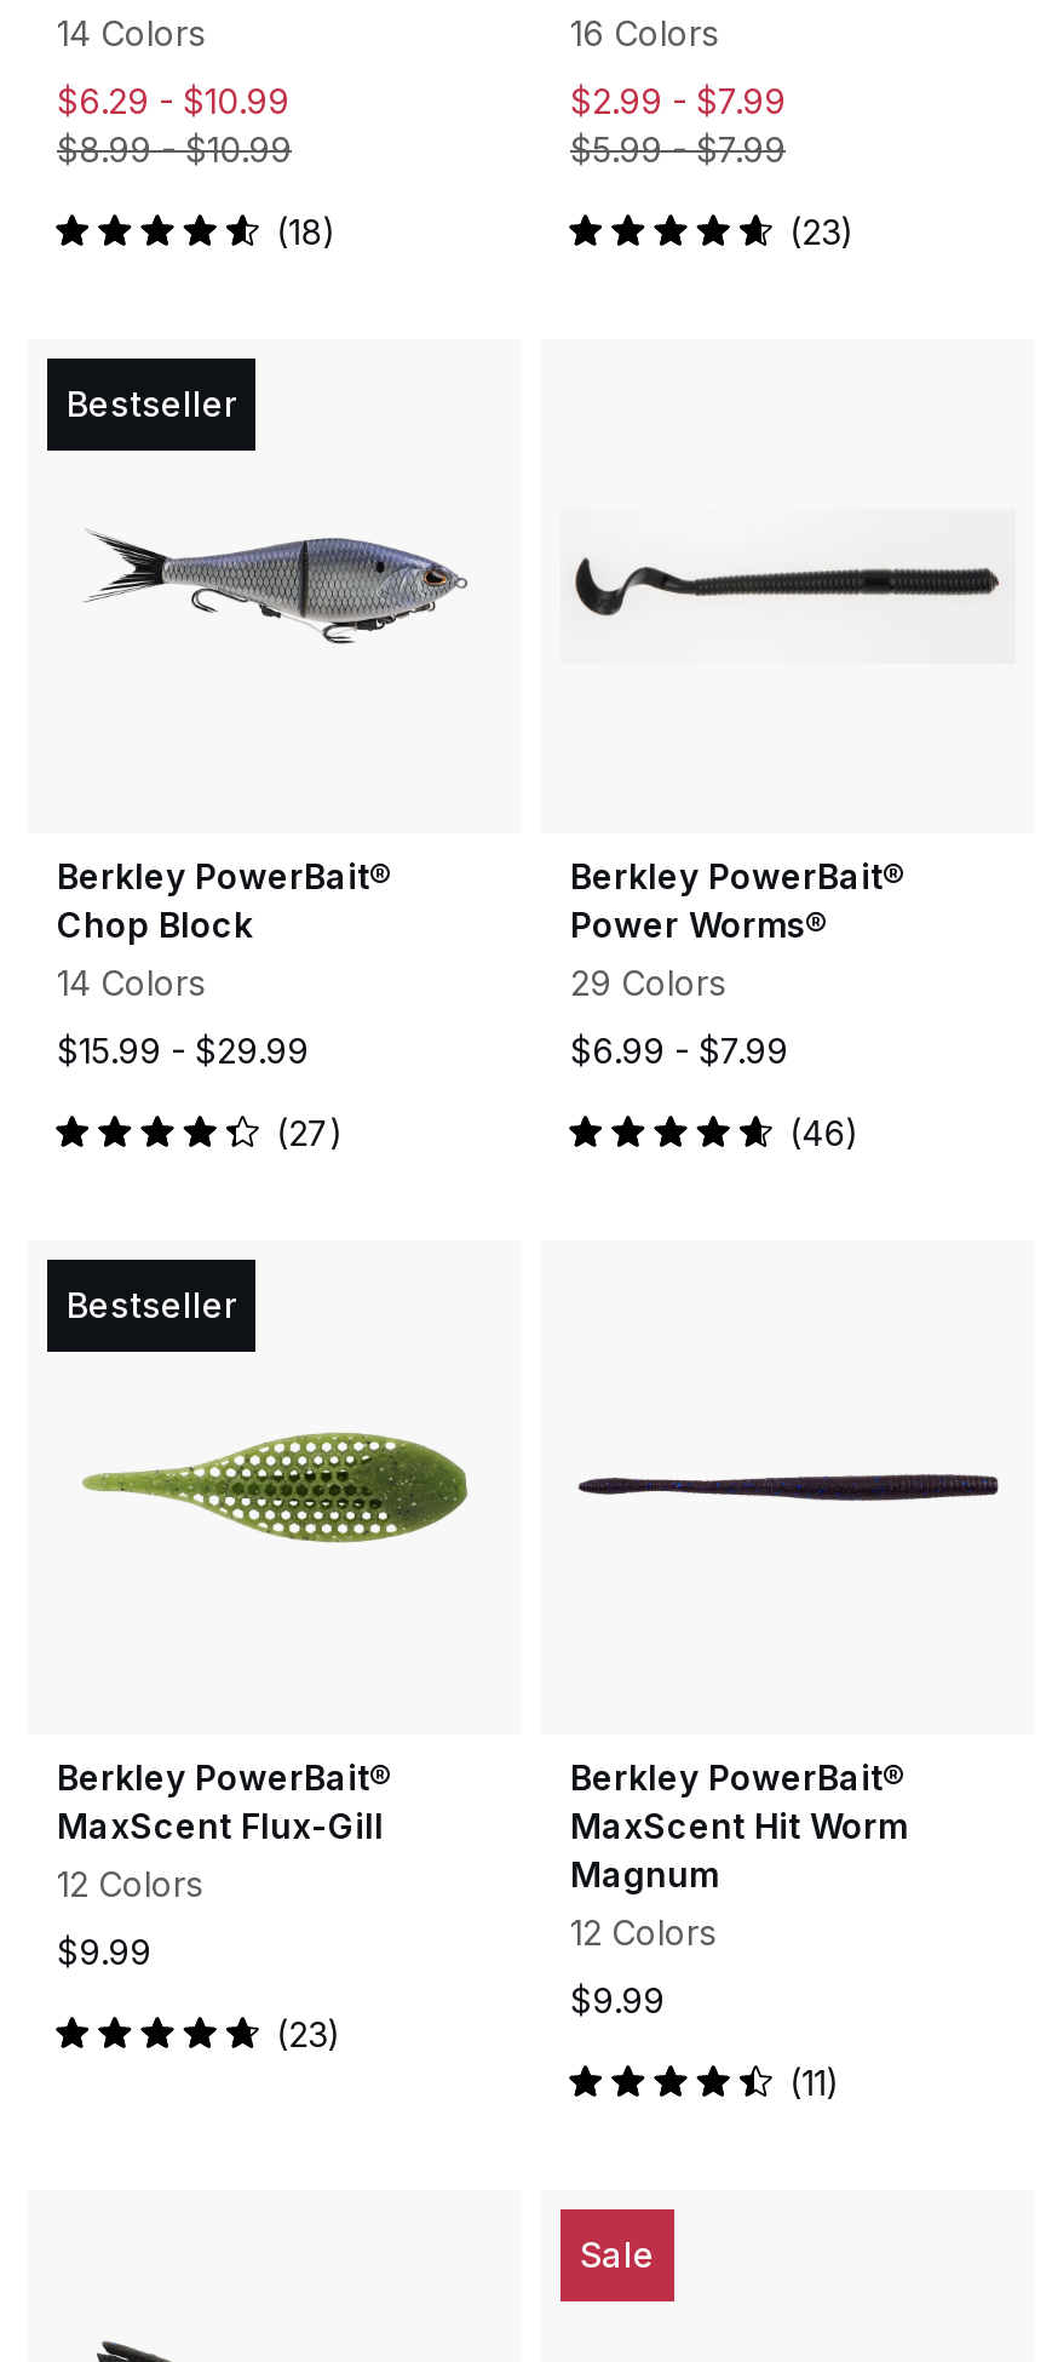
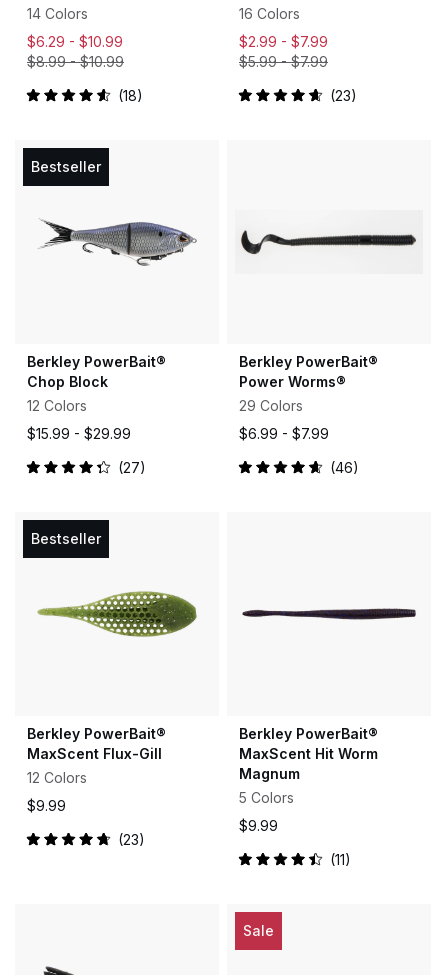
[57,962,205,1003] 14 Colors -> [27,397,87,414] 12 Colors
[570,1911,715,1953] 12 Colors -> [239,789,294,806] 5 Colors

